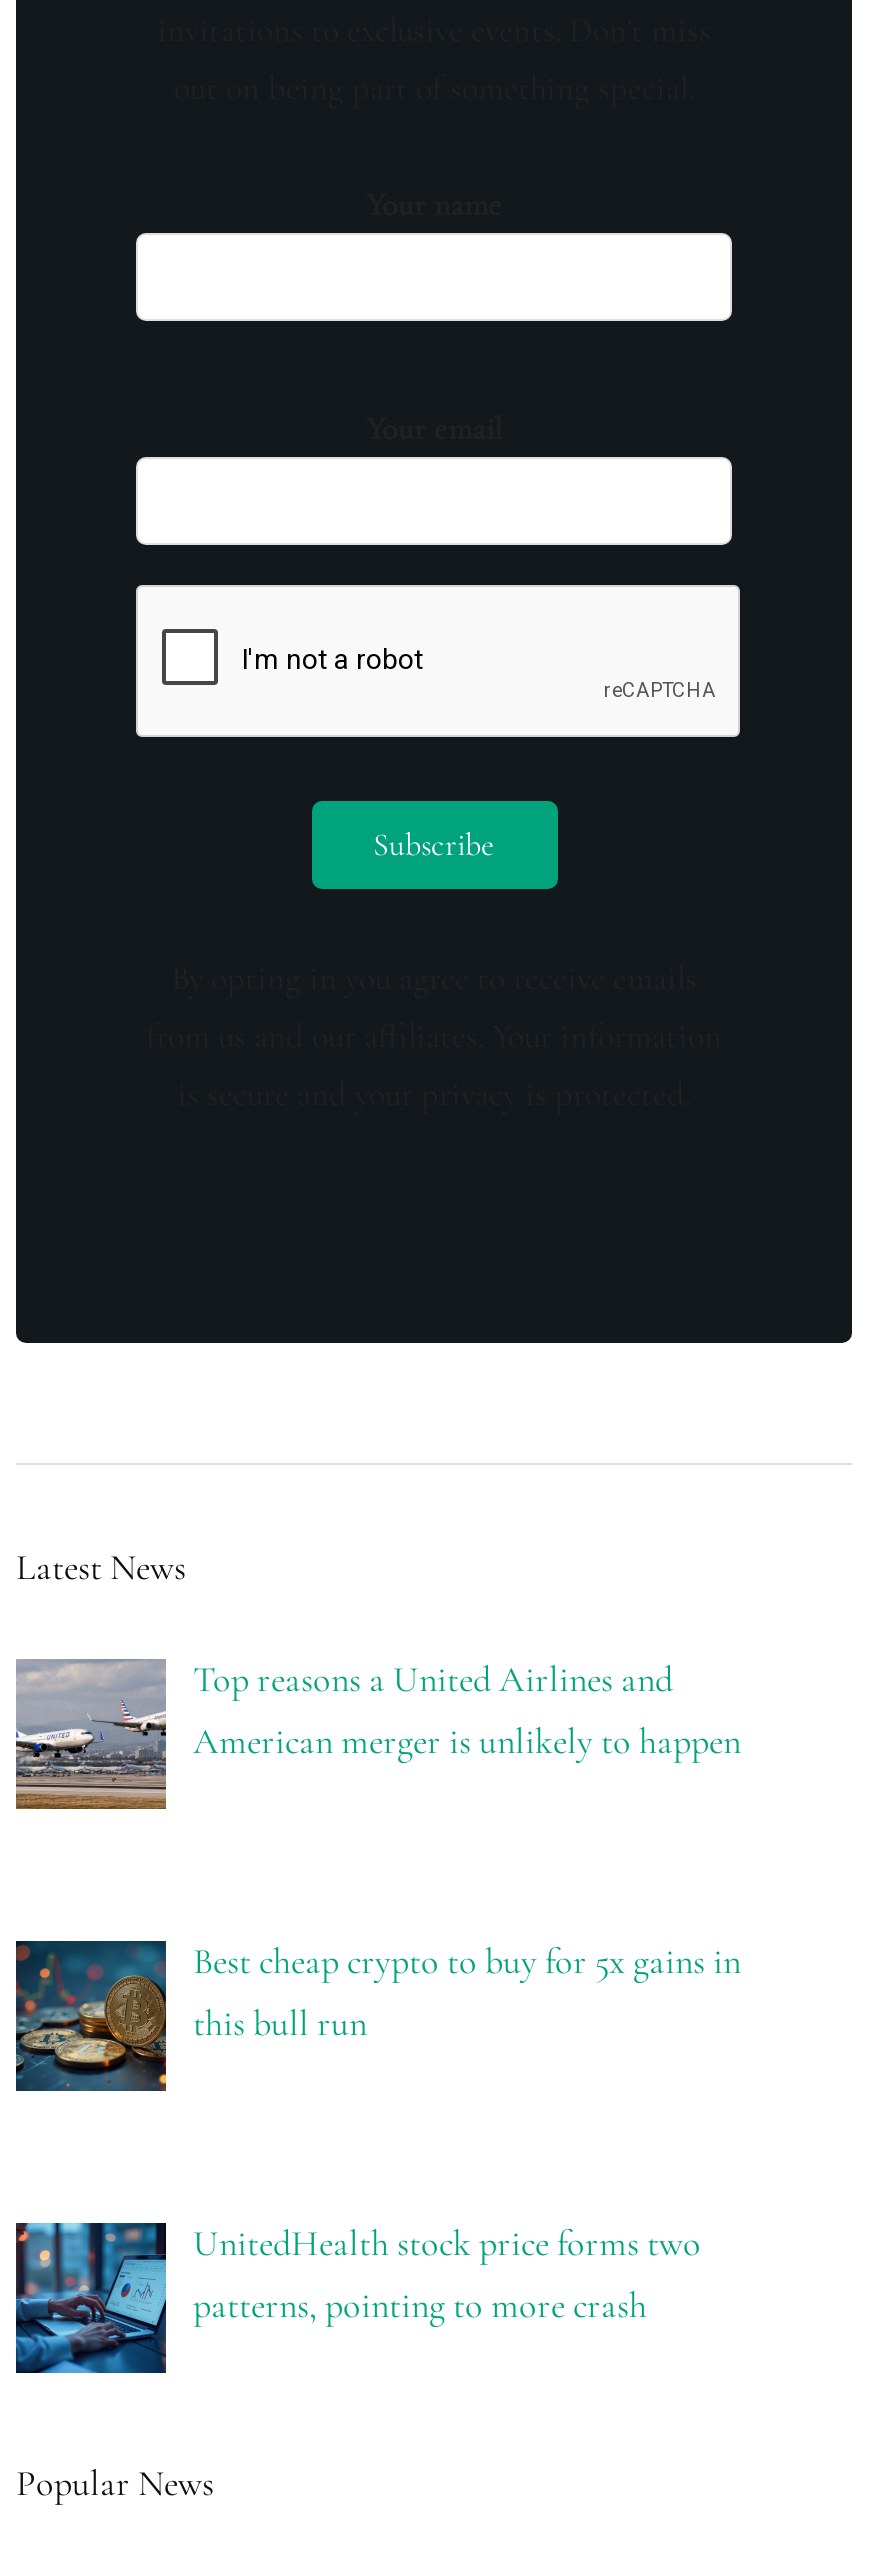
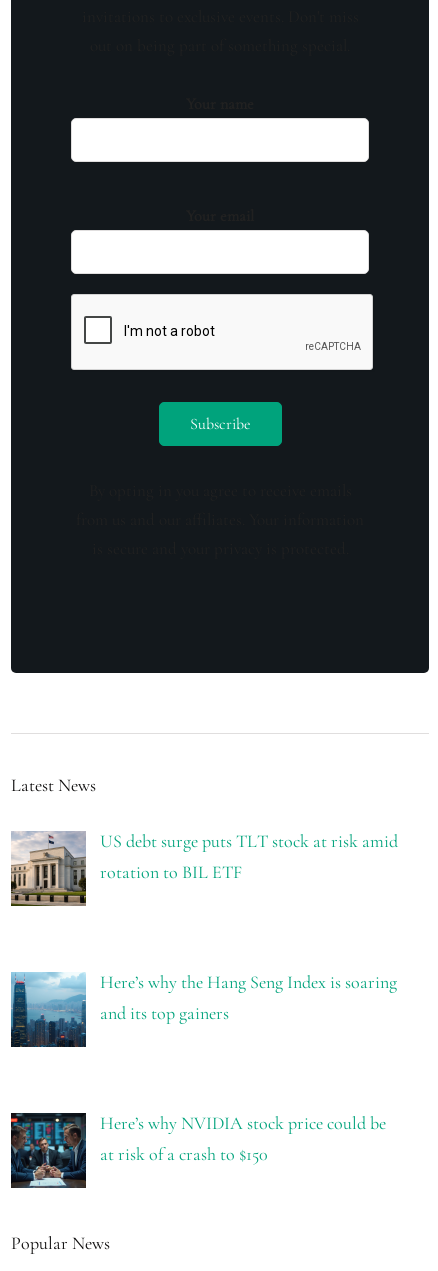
[14,1657,741,1809] [image] | Top reasons a United Airlines and | American merger is unlikely to happen -> [10,830,397,906] [image] | US debt surge puts TLT stock at risk amid | rotation to BIL ETF
[14,1939,741,2091] [image] | Best cheap crypto to buy for 5x gains in | this bull run -> [10,971,396,1047] [image] | Here’s why the Hang Seng Index is soaring | and its top gainers
[14,2221,701,2375] [image] | UnitedHealth stock price forms two | patterns, pointing to more crash -> [10,1112,385,1189] [image] | Here’s why NVIDIA stock price could be | at risk of a crash to $150

